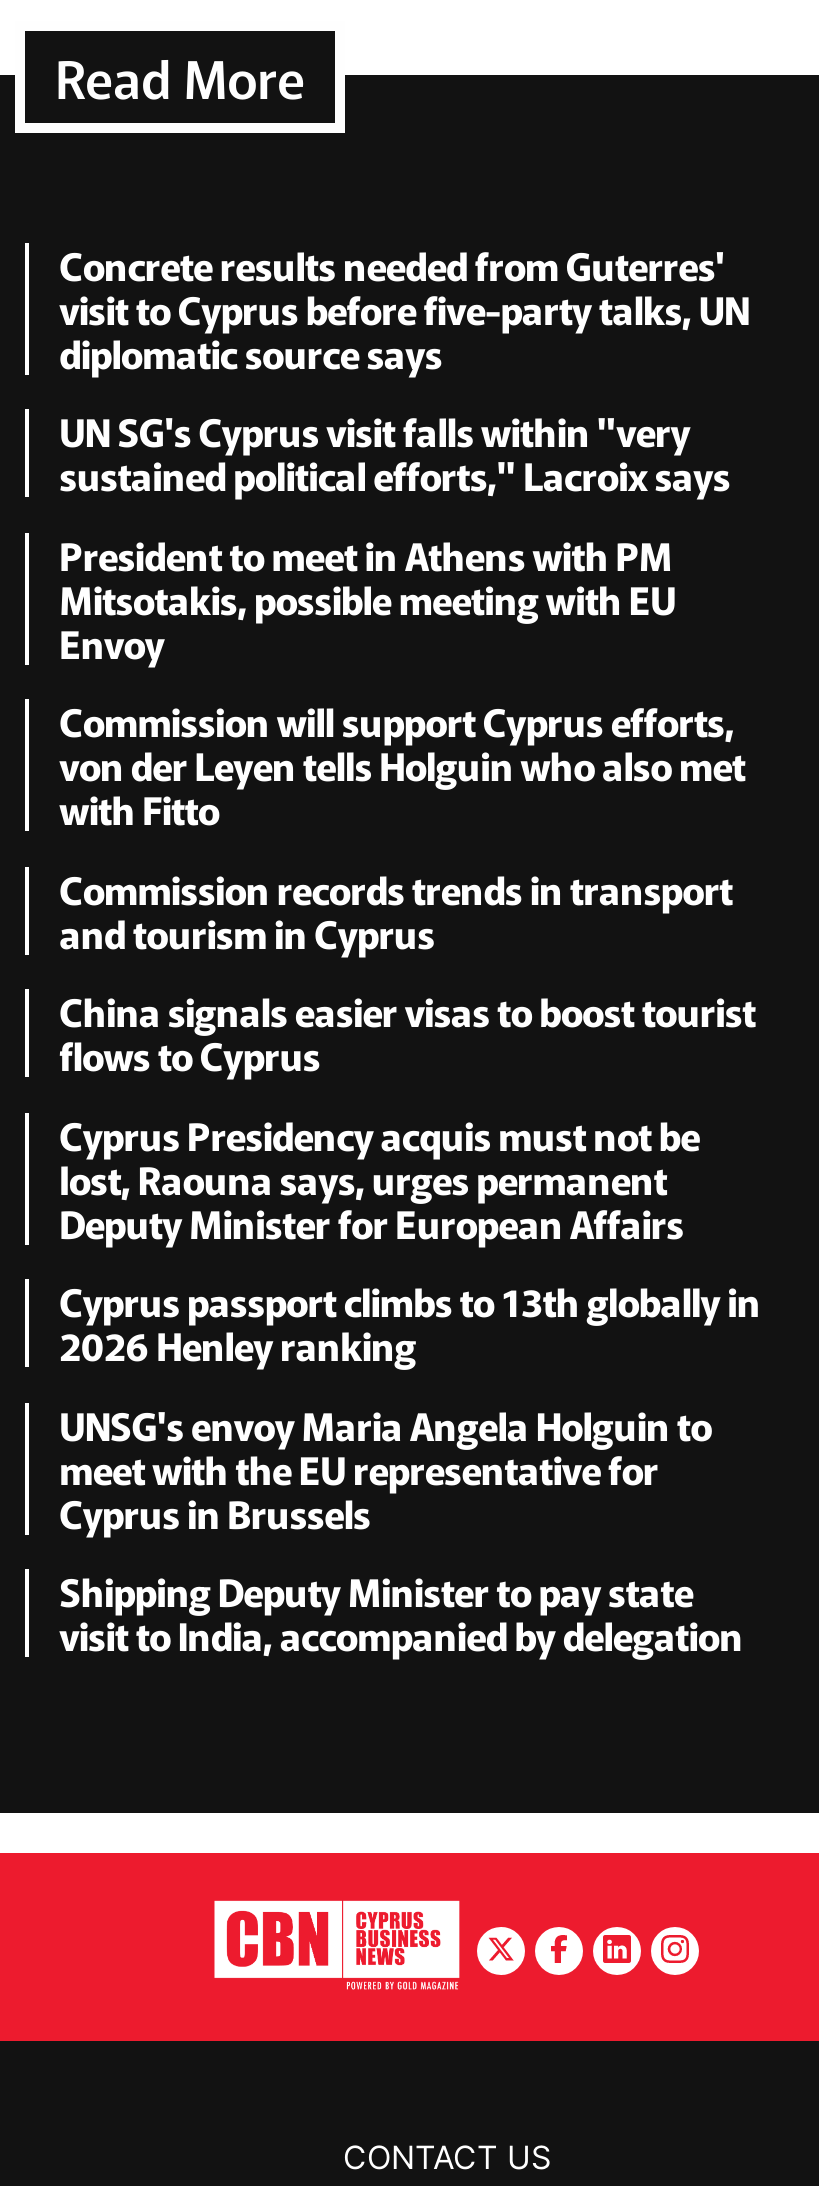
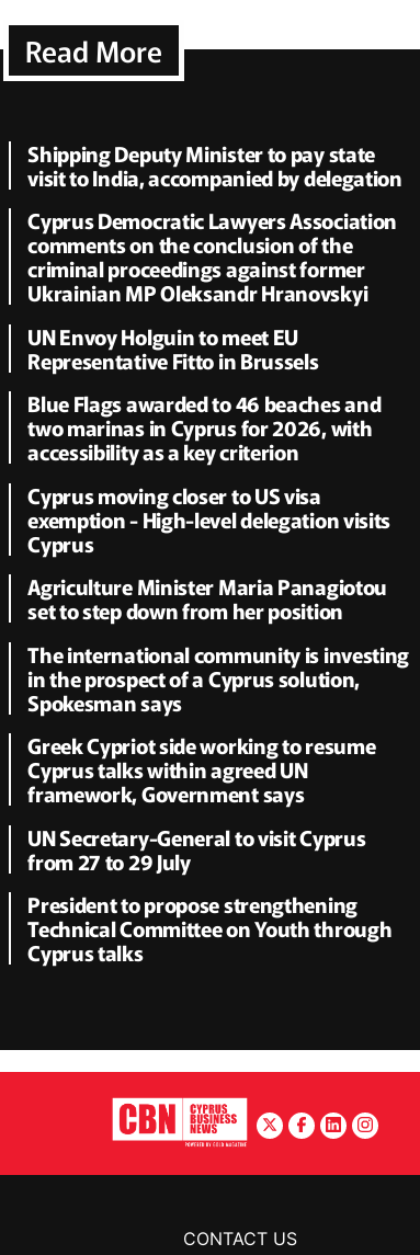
[59,237,760,1539] Concrete results needed from Guterres' | visit to Cyprus before five-party talks, UN | diplomatic source says | UN SG's Cyprus visit falls within "very | sustained political efforts," Lacroix says | President to meet in Athens with PM | Mitsotakis, possible meeting with EU | Envoy | Commission will support Cyprus efforts, | von der Leyen tells Holguin who also met | with Fitto | Commission records trends in transport | and tourism in Cyprus | China signals easier visas to boost tourist | flows to Cyprus | Cyprus Presidency acquis must not be | lost, Raouna says, urges permanent | Deputy Minister for European Affairs | Cyprus passport climbs to 13th globally in | 2026 Henley ranking | UNSG's envoy Maria Angela Holguin to | meet with the EU representative for | Cyprus in Brussels -> none
moved [59,1563,743,1661] -> [28,138,402,192]: Shipping Deputy Minister to pay state | visit to India, accompanied by delegation
none -> [28,205,409,967] Cyprus Democratic Lawyers Association | comments on the conclusion of the | criminal proceedings against former | Ukrainian MP Oleksandr Hranovskyi | UN Envoy Holguin to meet EU | Representative Fitto in Brussels | Blue Flags awarded to 46 beaches and | two marinas in Cyprus for 2026, with | accessibility as a key criterion | Cyprus moving closer to US visa | exemption - High-level delegation visits | Cyprus | Agriculture Minister Maria Panagiotou | set to step down from her position | The international community is investing | in the prospect of a Cyprus solution, | Spokesman says | Greek Cypriot side working to resume | Cyprus talks within agreed UN | framework, Government says | UN Secretary-General to visit Cyprus | from 27 to 29 July | President to propose strengthening | Technical Committee on Youth through | Cyprus talks

